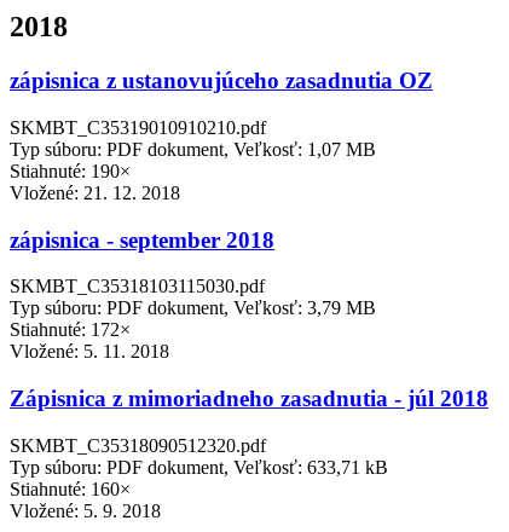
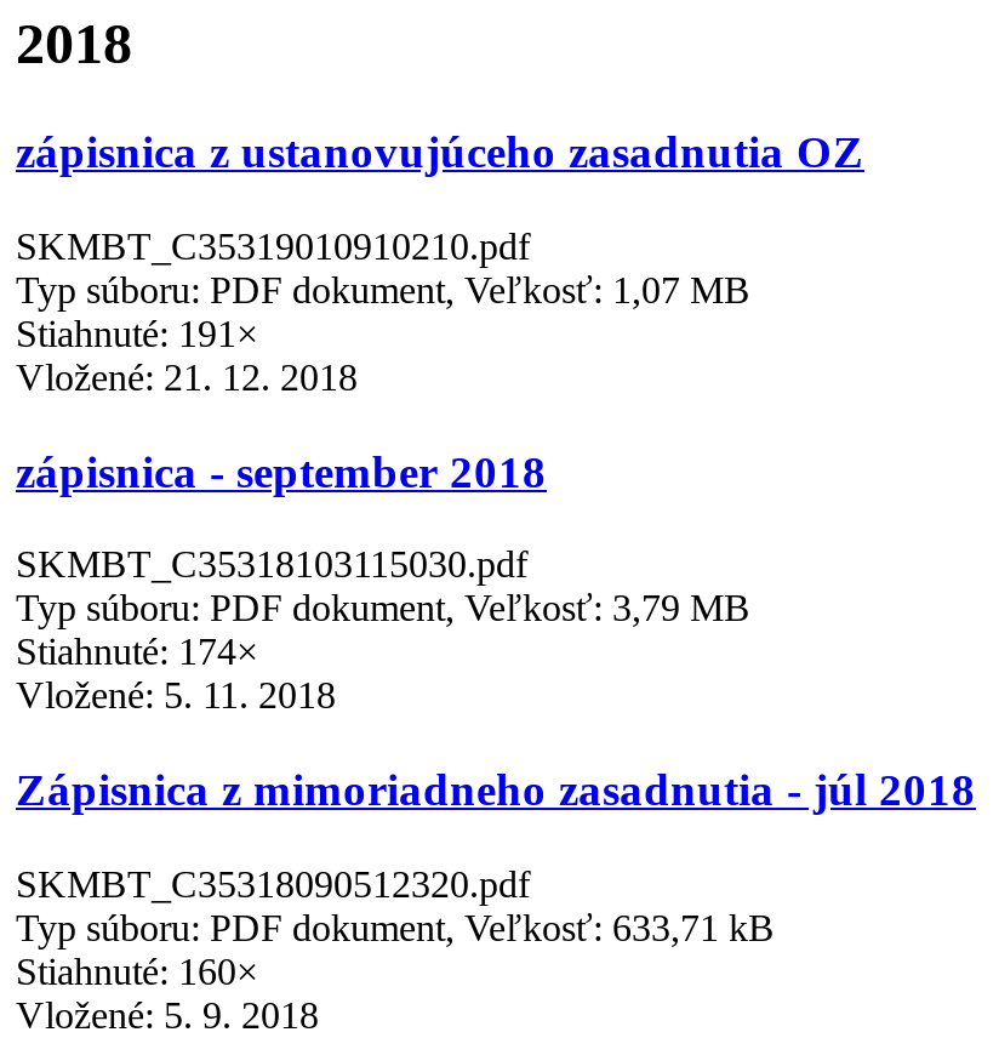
[10,161,131,181] Stiahnuté: 190× -> [16,312,258,354] Stiahnuté: 191×
[10,320,131,340] Stiahnuté: 172× -> [16,631,258,673] Stiahnuté: 174×

